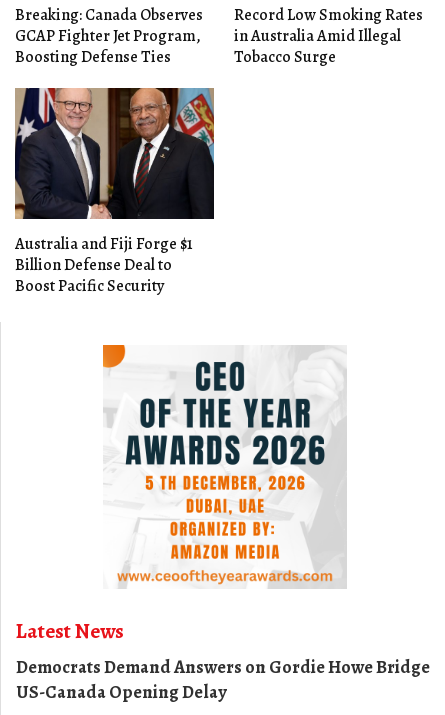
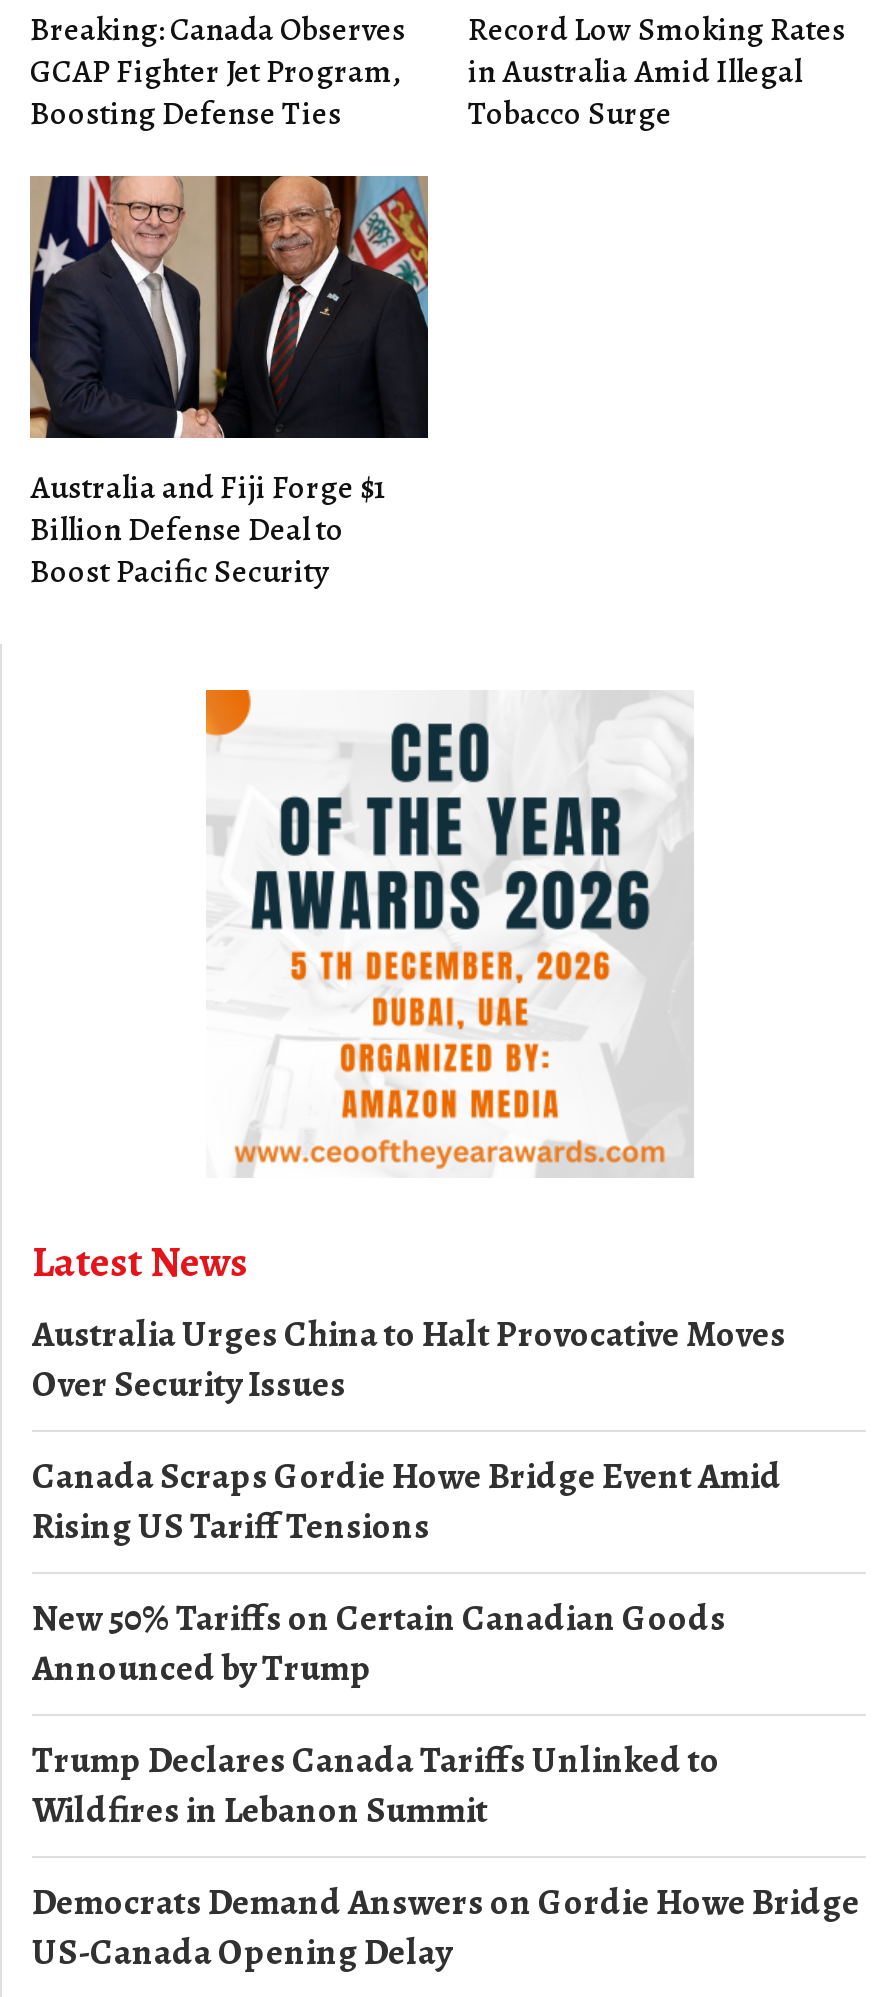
none -> [32,1310,786,1834] Australia Urges China to Halt Provocative Moves | Over Security Issues | Canada Scraps Gordie Howe Bridge Event Amid | Rising US Tariff Tensions | New 50% Tariffs on Certain Canadian Goods | Announced by Trump | Trump Declares Canada Tariffs Unlinked to | Wildfires in Lebanon Summit

